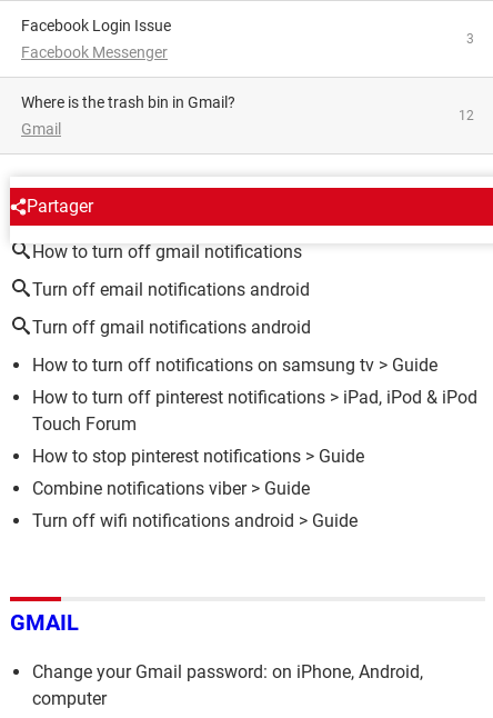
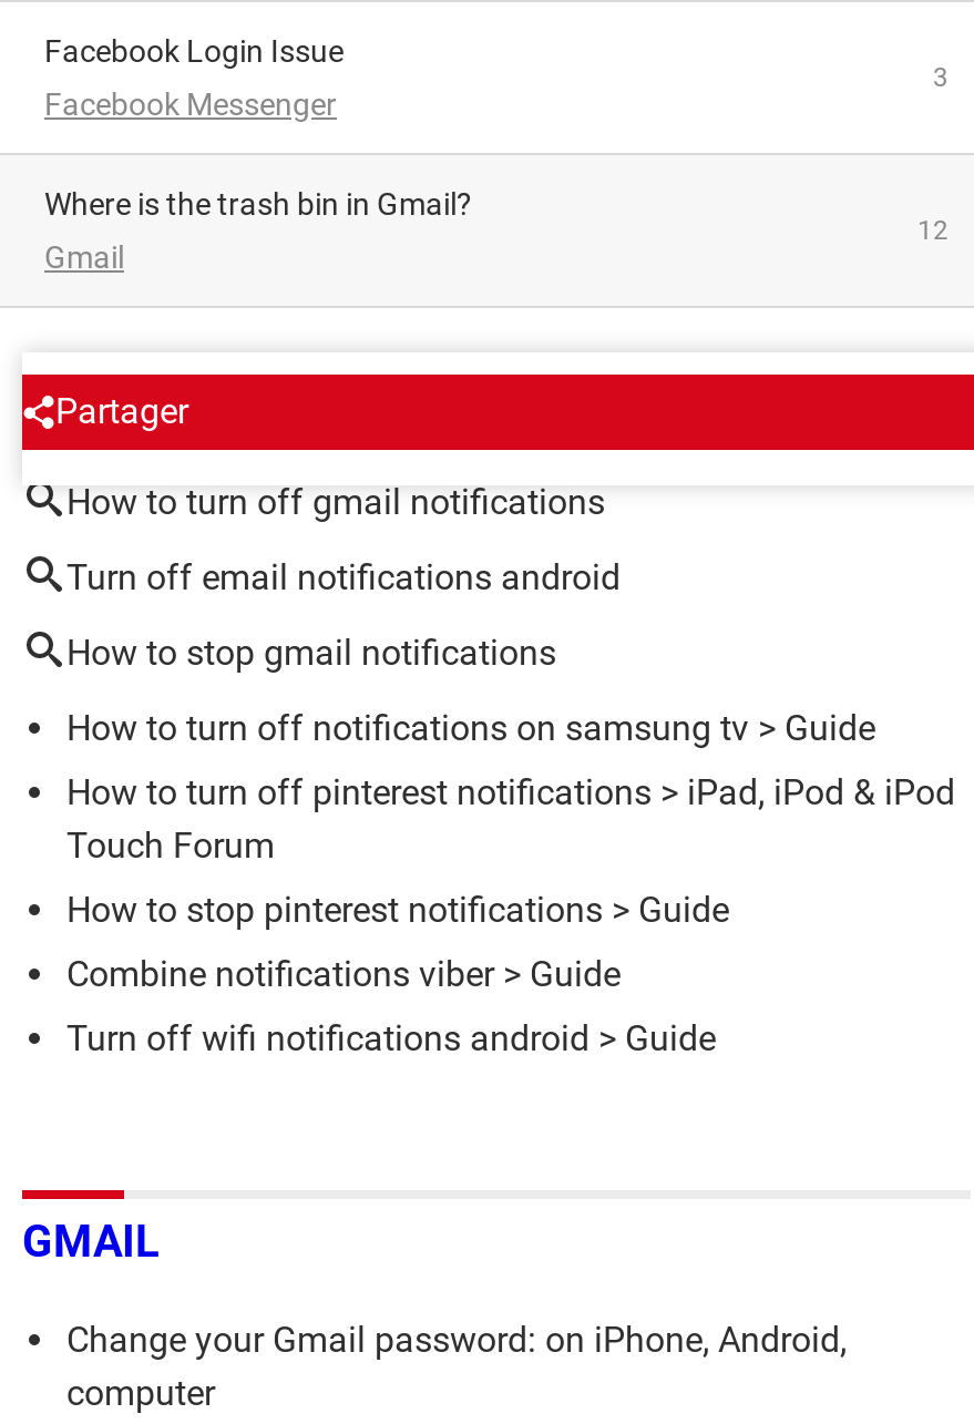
[32,317,311,338] Turn off gmail notifications android -> [66,633,556,675] How to stop gmail notifications

